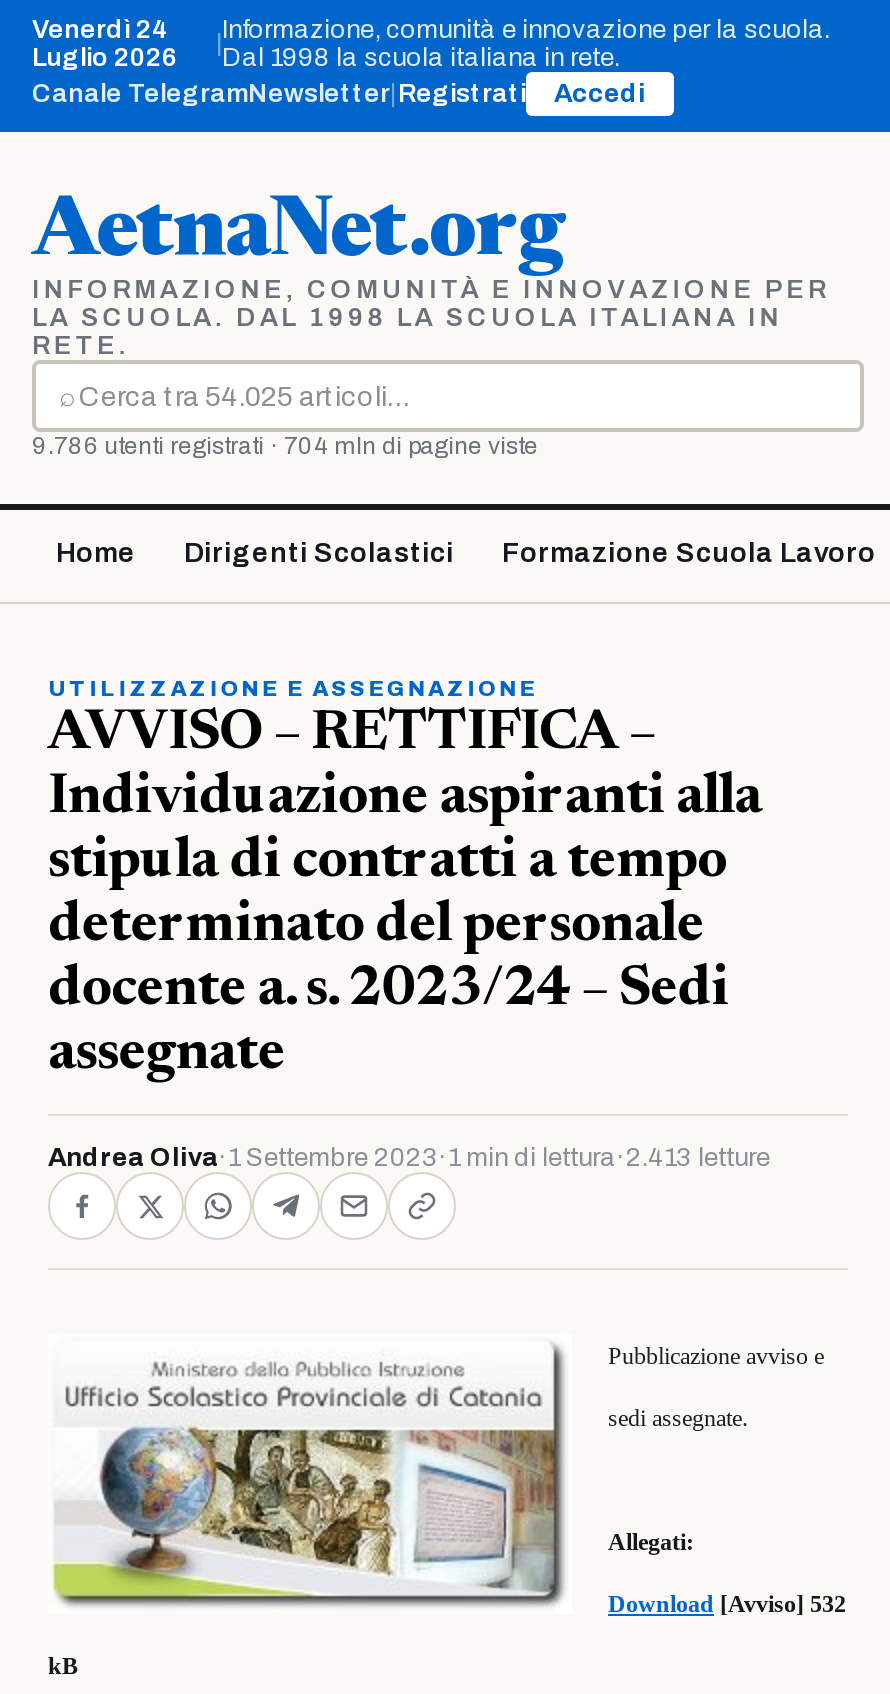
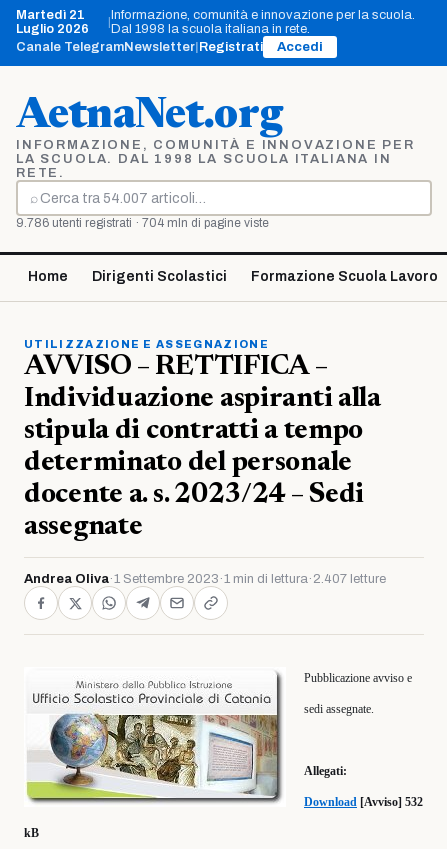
[32,16,170,44] Venerdì 24 -> [16,8,85,22] Martedì 21
[48,1144,770,1172] Andrea Oliva · 1 Settembre 2023 · 1 min di lettura · 2.413 letture -> [24,572,386,586] Andrea Oliva · 1 Settembre 2023 · 1 min di lettura · 2.407 letture

